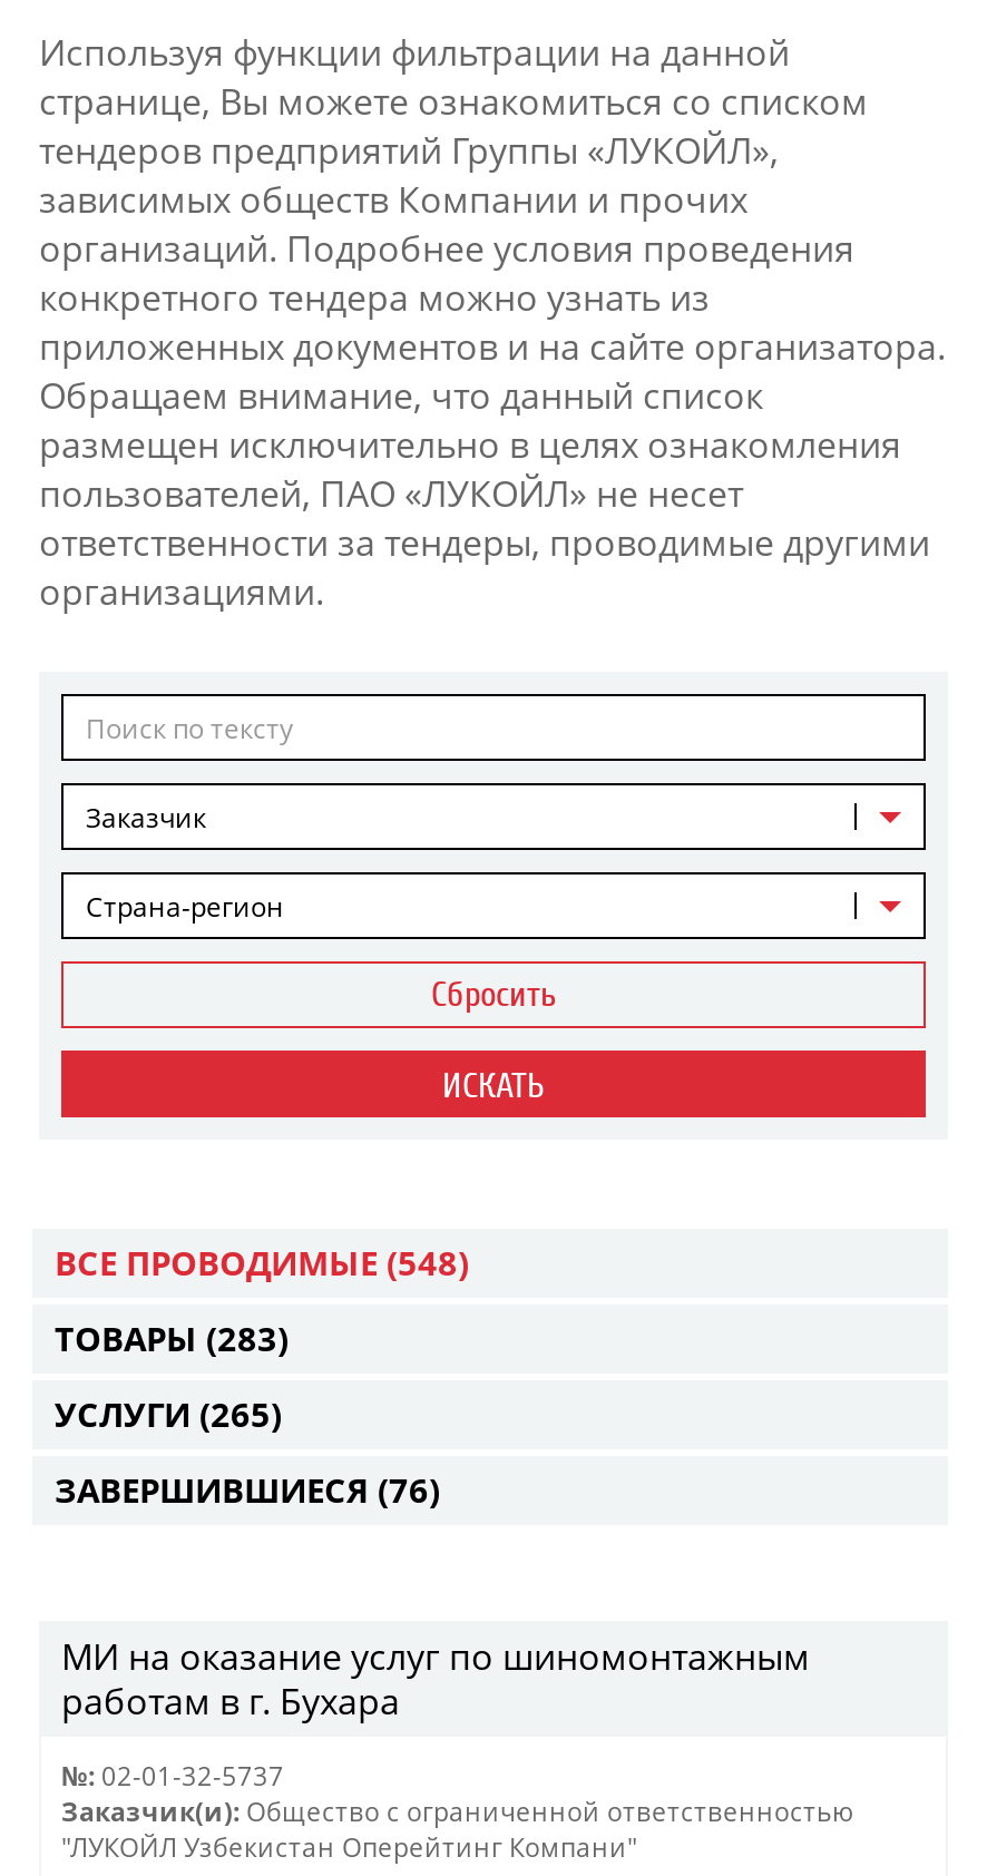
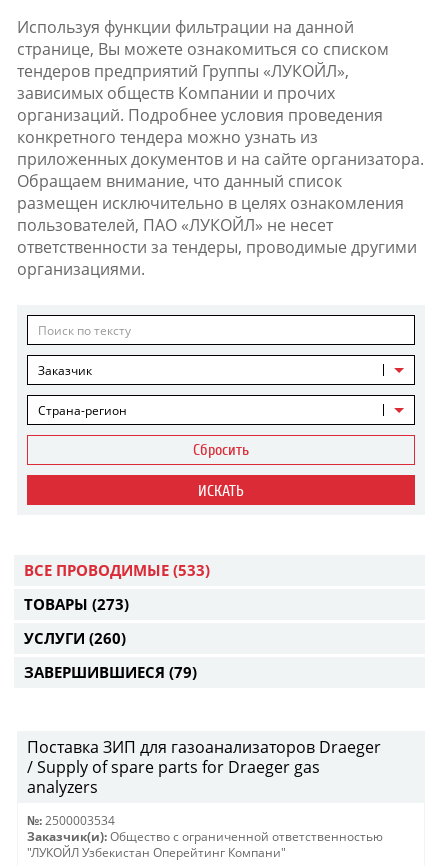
[55,1240,469,1284] ВСЕ ПРОВОДИМЫЕ (548) -> [24,560,210,580] ВСЕ ПРОВОДИМЫЕ (533)
[55,1316,289,1360] ТОВАРЫ (283) -> [24,594,129,614] ТОВАРЫ (273)
[55,1391,282,1436] УСЛУГИ (265) -> [24,628,126,648] УСЛУГИ (260)
[55,1467,440,1512] ЗАВЕРШИВШИЕСЯ (76) -> [24,662,197,682] ЗАВЕРШИВШИЕСЯ (79)
[61,1632,810,1726] МИ на оказание услуг по шиномонтажным | работам в г. Бухара -> [27,736,381,798] Поставка ЗИП для газоанализаторов Draeger | / Supply of spare parts for Draeger gas | analyzers
[61,1759,284,1792] №: 02-01-32-5737 -> [27,813,115,828] №: 2500003534

